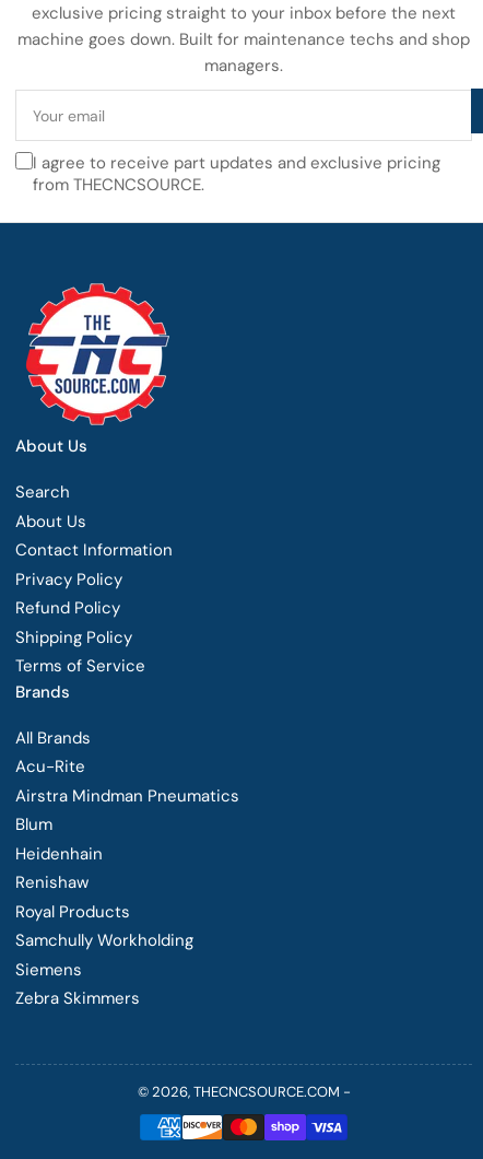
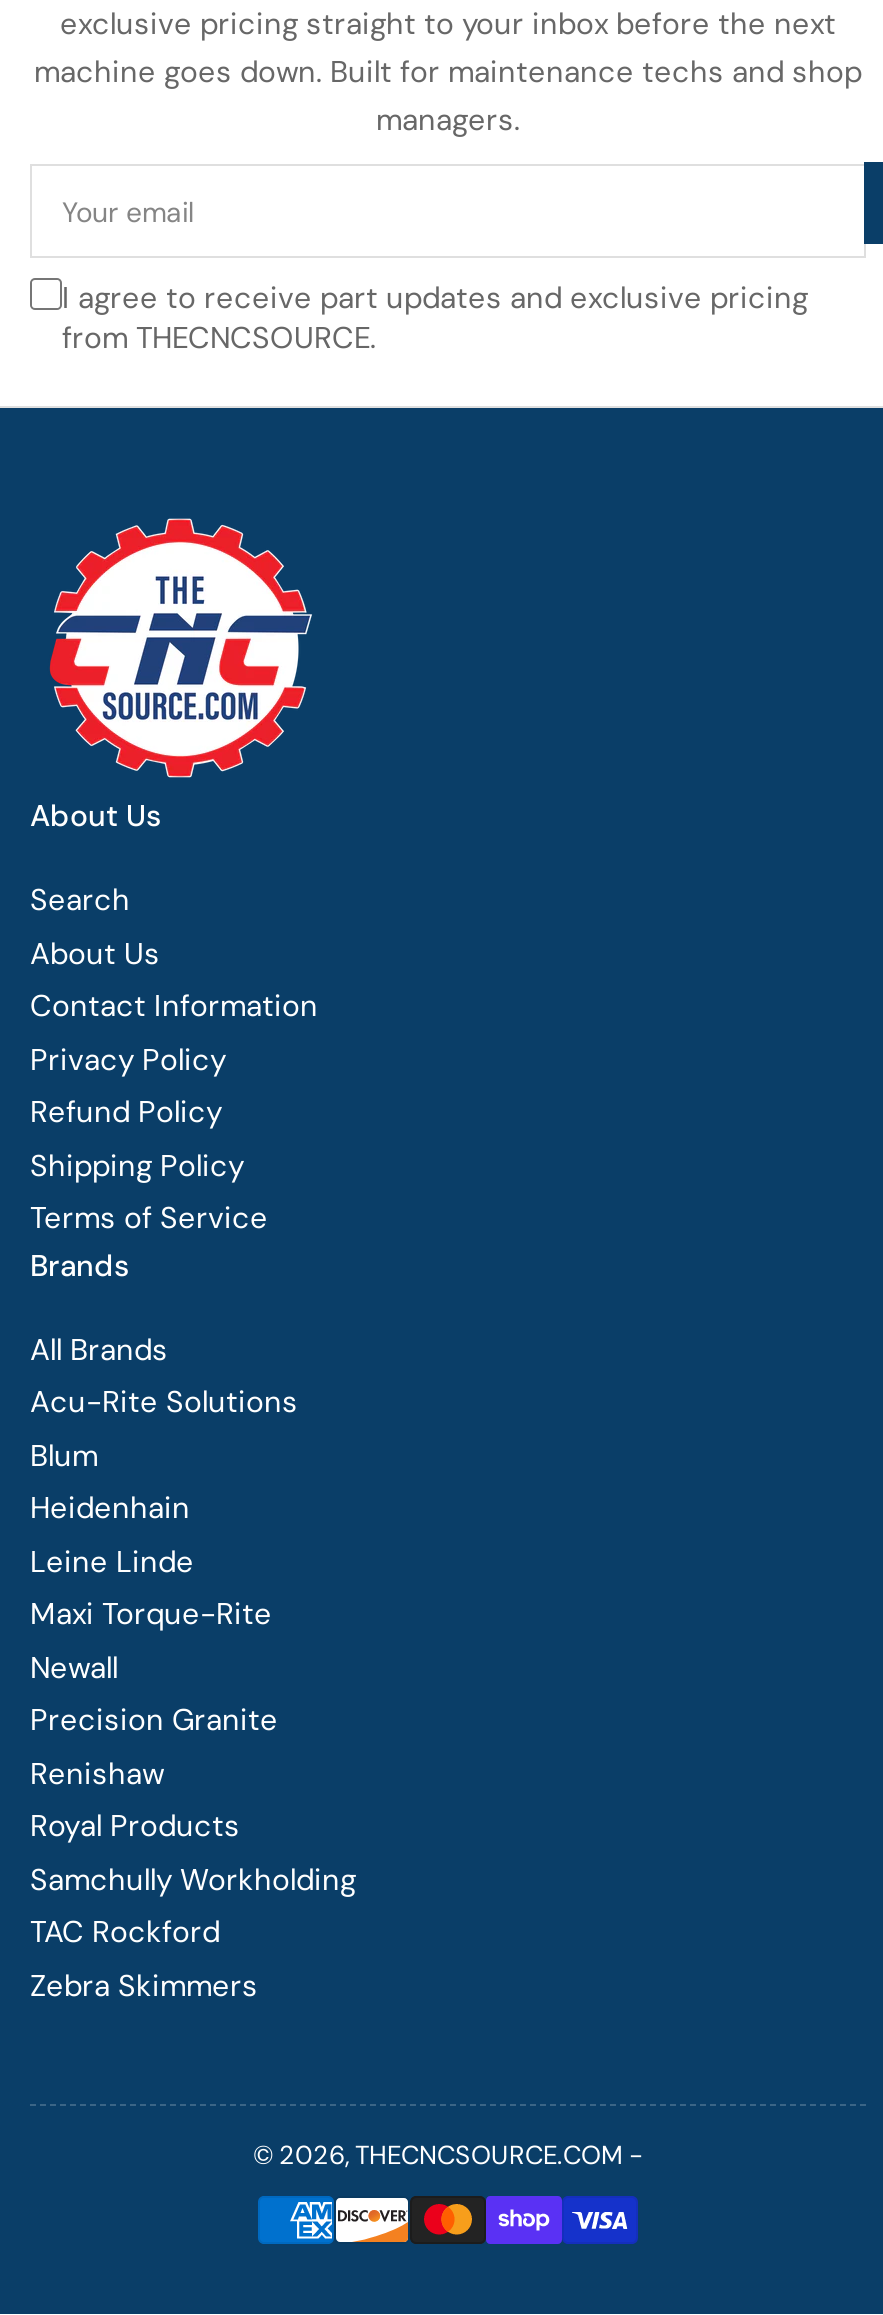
[15,756,239,807] Acu-Rite | Airstra Mindman Pneumatics -> [30,1382,298,1422] Acu-Rite Solutions
moved [15,814,103,865] -> [30,1435,190,1528]: Blum | Heidenhain
none -> [30,1541,278,1740] Leine Linde | Maxi Torque-Rite | Newall | Precision Granite
[15,959,82,980] Siemens -> [30,1912,220,1952] TAC Rockford

